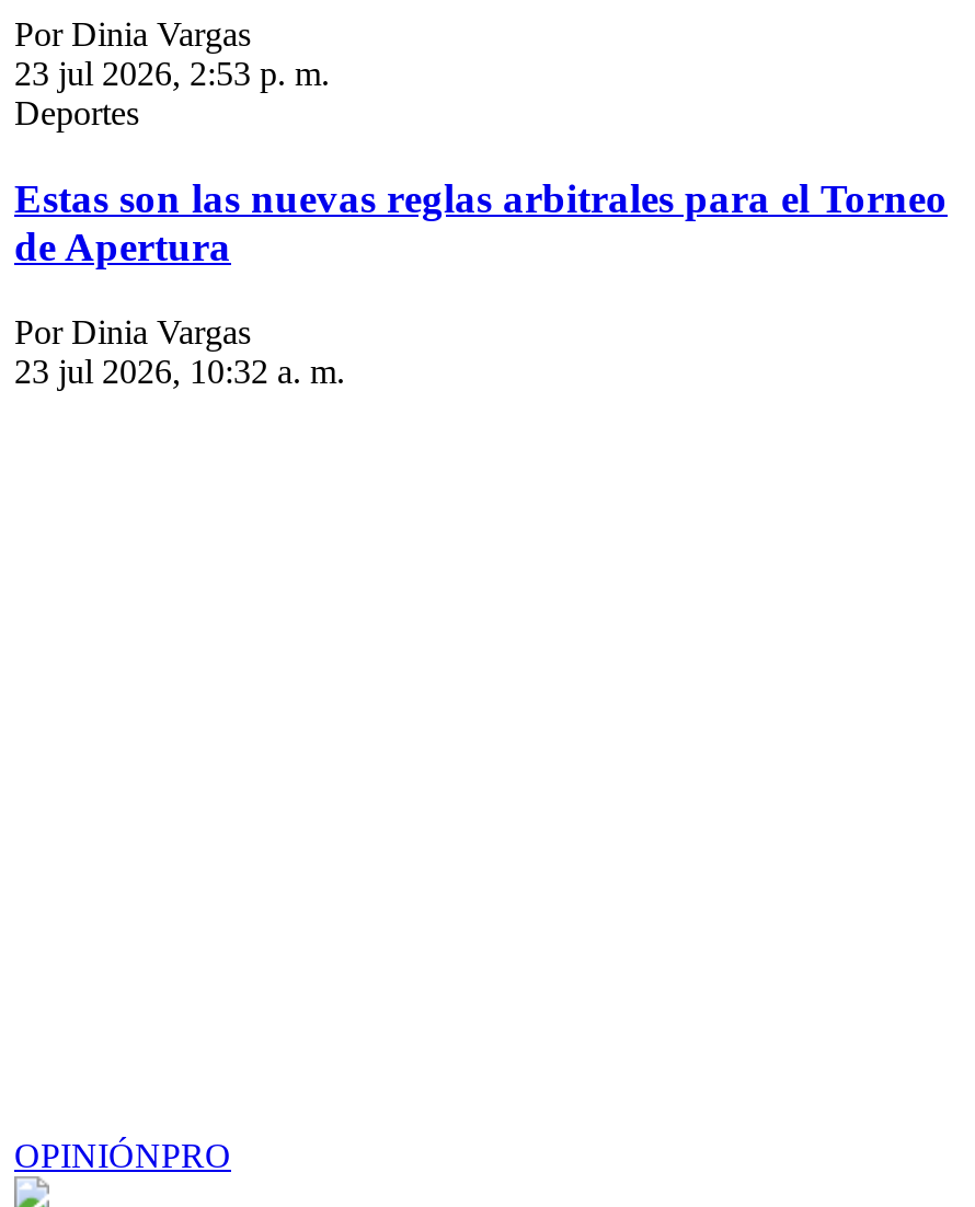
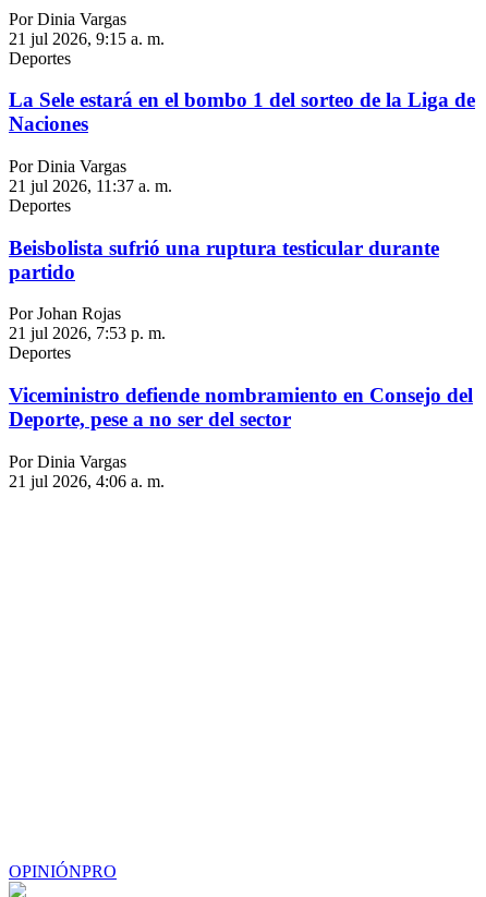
[14,56,330,93] 23 jul 2026, 2:53 p. m. -> [9,29,165,48] 21 jul 2026, 9:15 a. m.
[14,176,948,270] Estas son las nuevas reglas arbitrales para el Torneo | de Apertura -> [9,89,475,135] La Sele estará en el bombo 1 del sorteo de la Liga de | Naciones
[14,353,345,390] 23 jul 2026, 10:32 a. m. -> [9,177,473,490] 21 jul 2026, 11:37 a. m. | Deportes | Beisbolista sufrió una ruptura testicular durante | partido | Por Johan Rojas | 21 jul 2026, 7:53 p. m. | Deportes | Viceministro defiende nombramiento en Consejo del | Deporte, pese a no ser del sector | Por Dinia Vargas | 21 jul 2026, 4:06 a. m.

